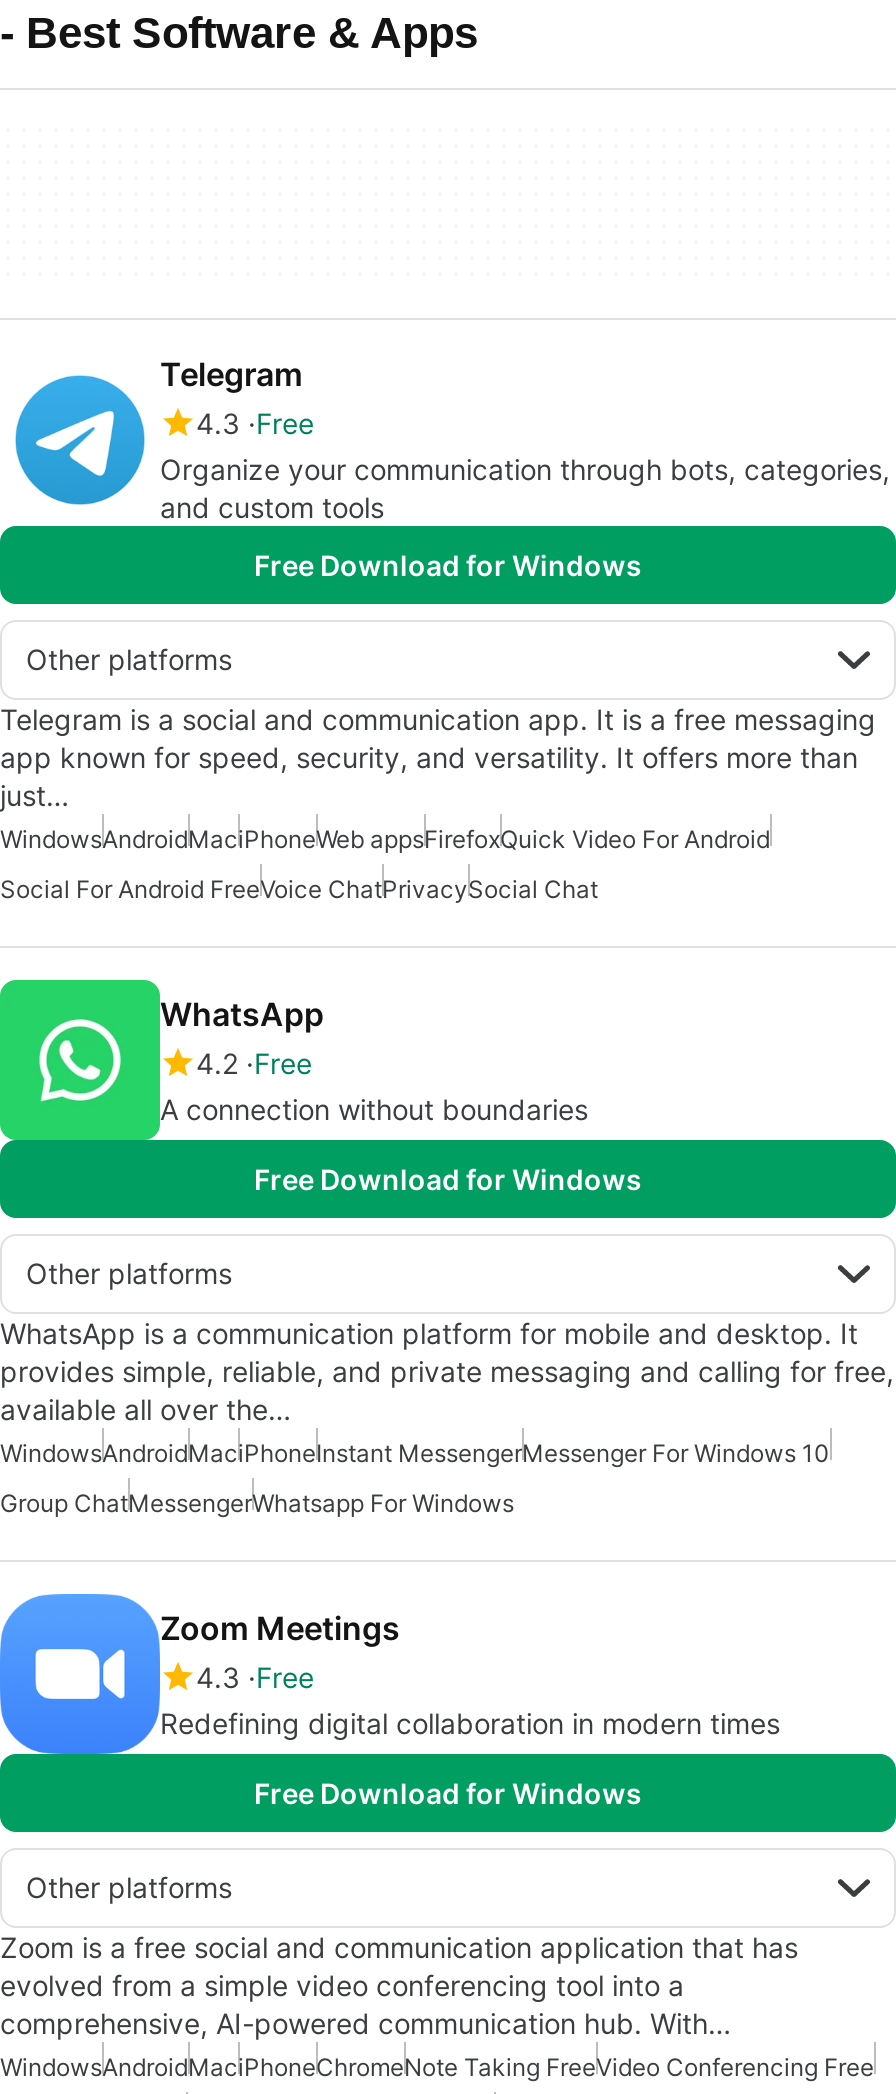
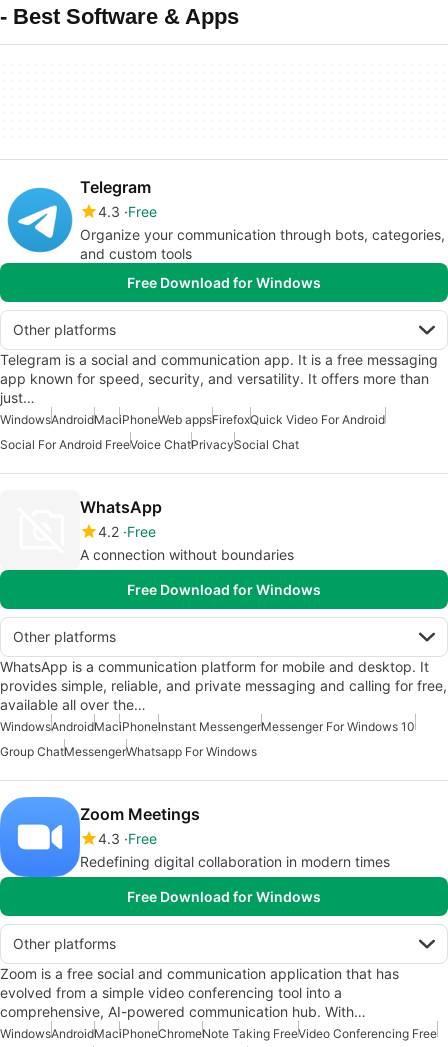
[6,978,162,1140] [image] -> none

